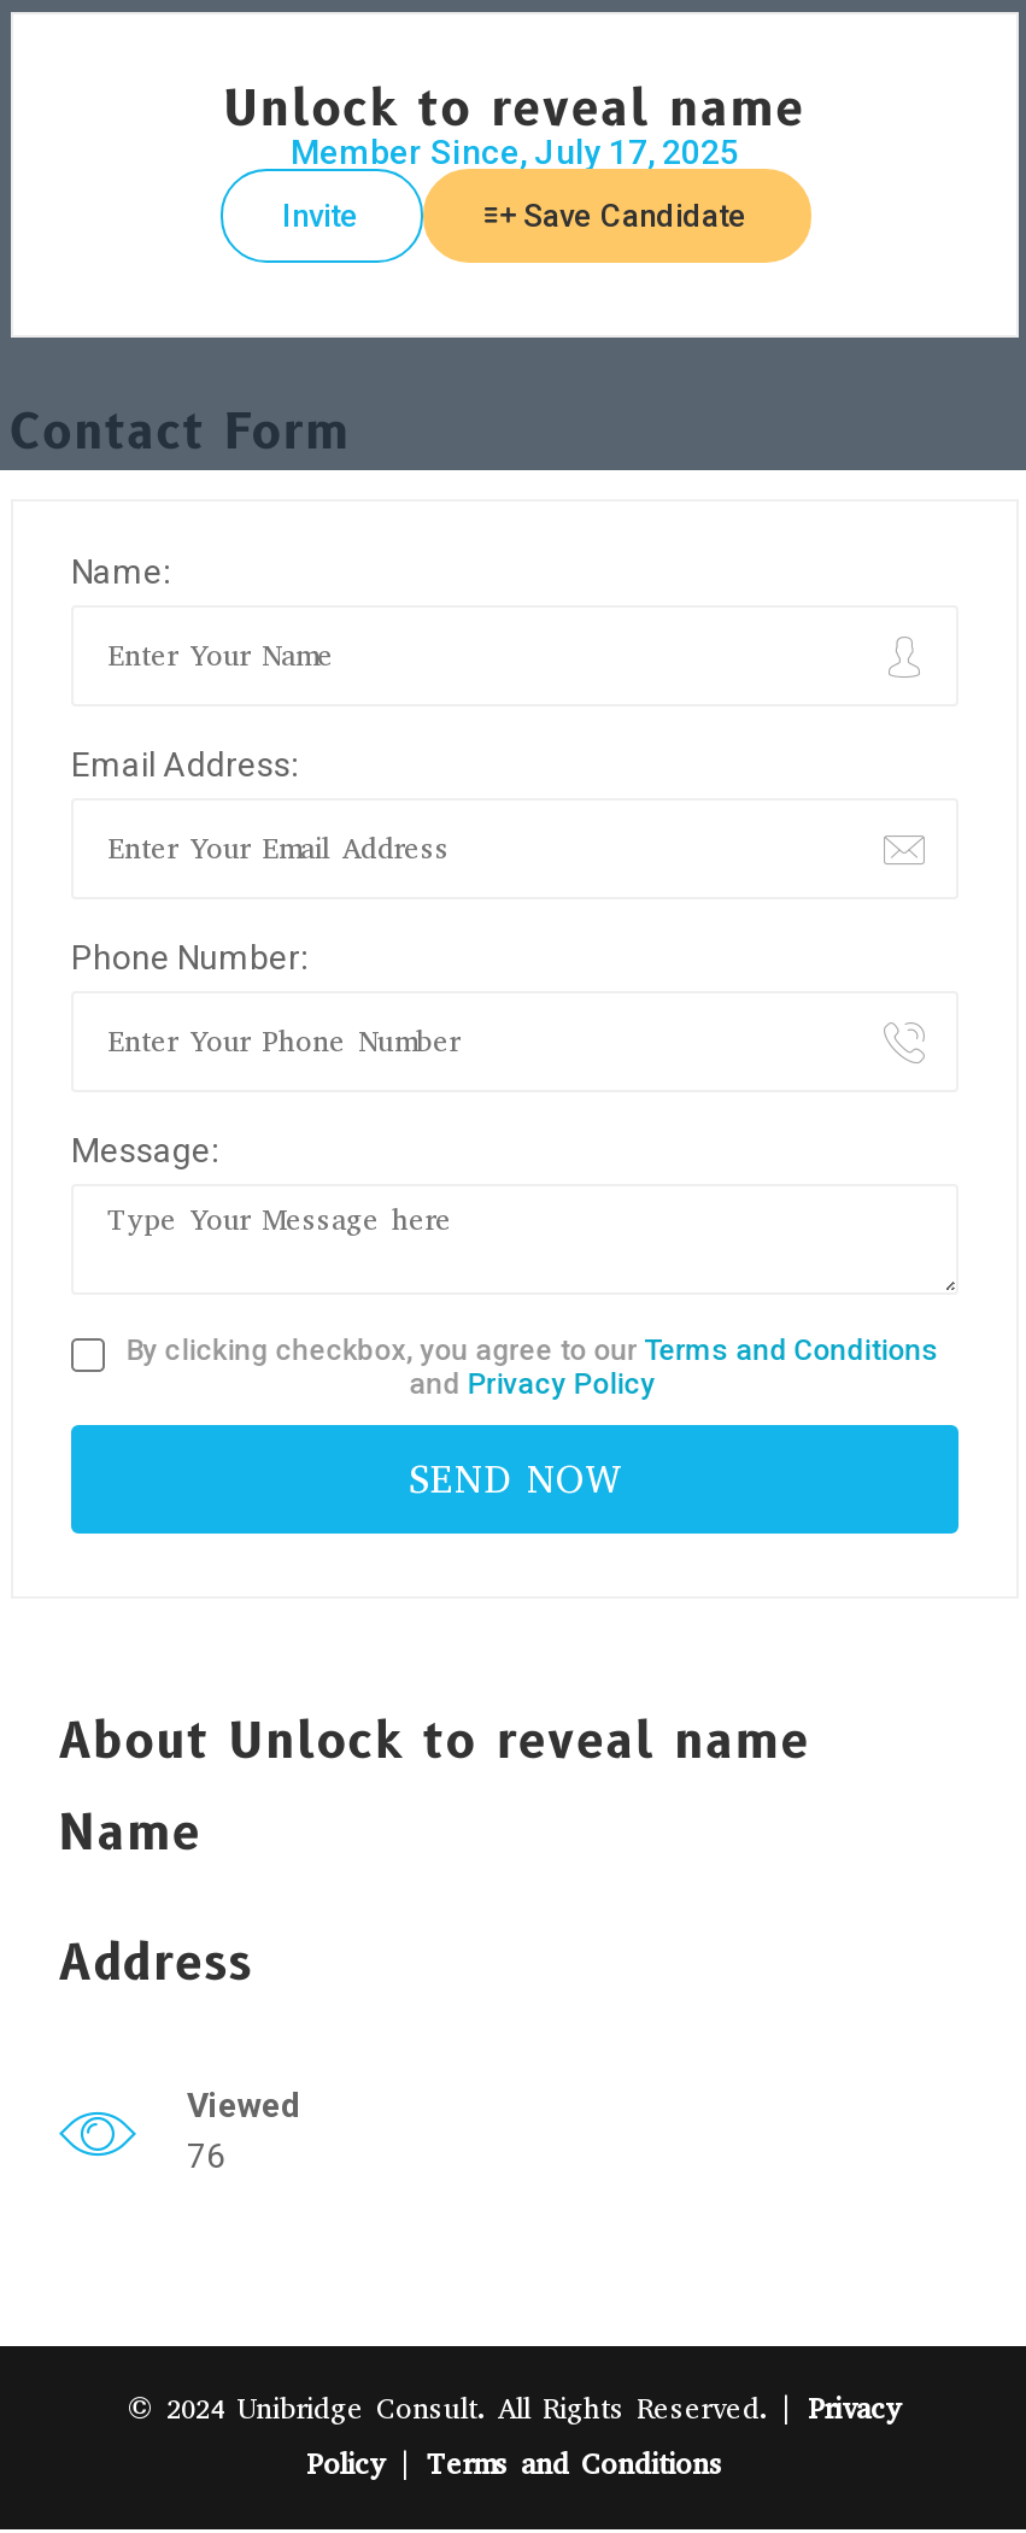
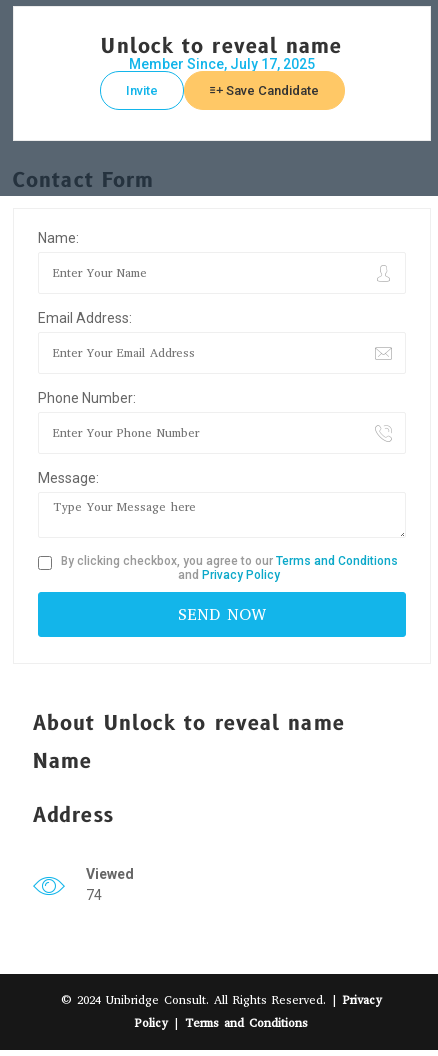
[187,2136,225,2175] 76 -> [86,887,102,903] 74

